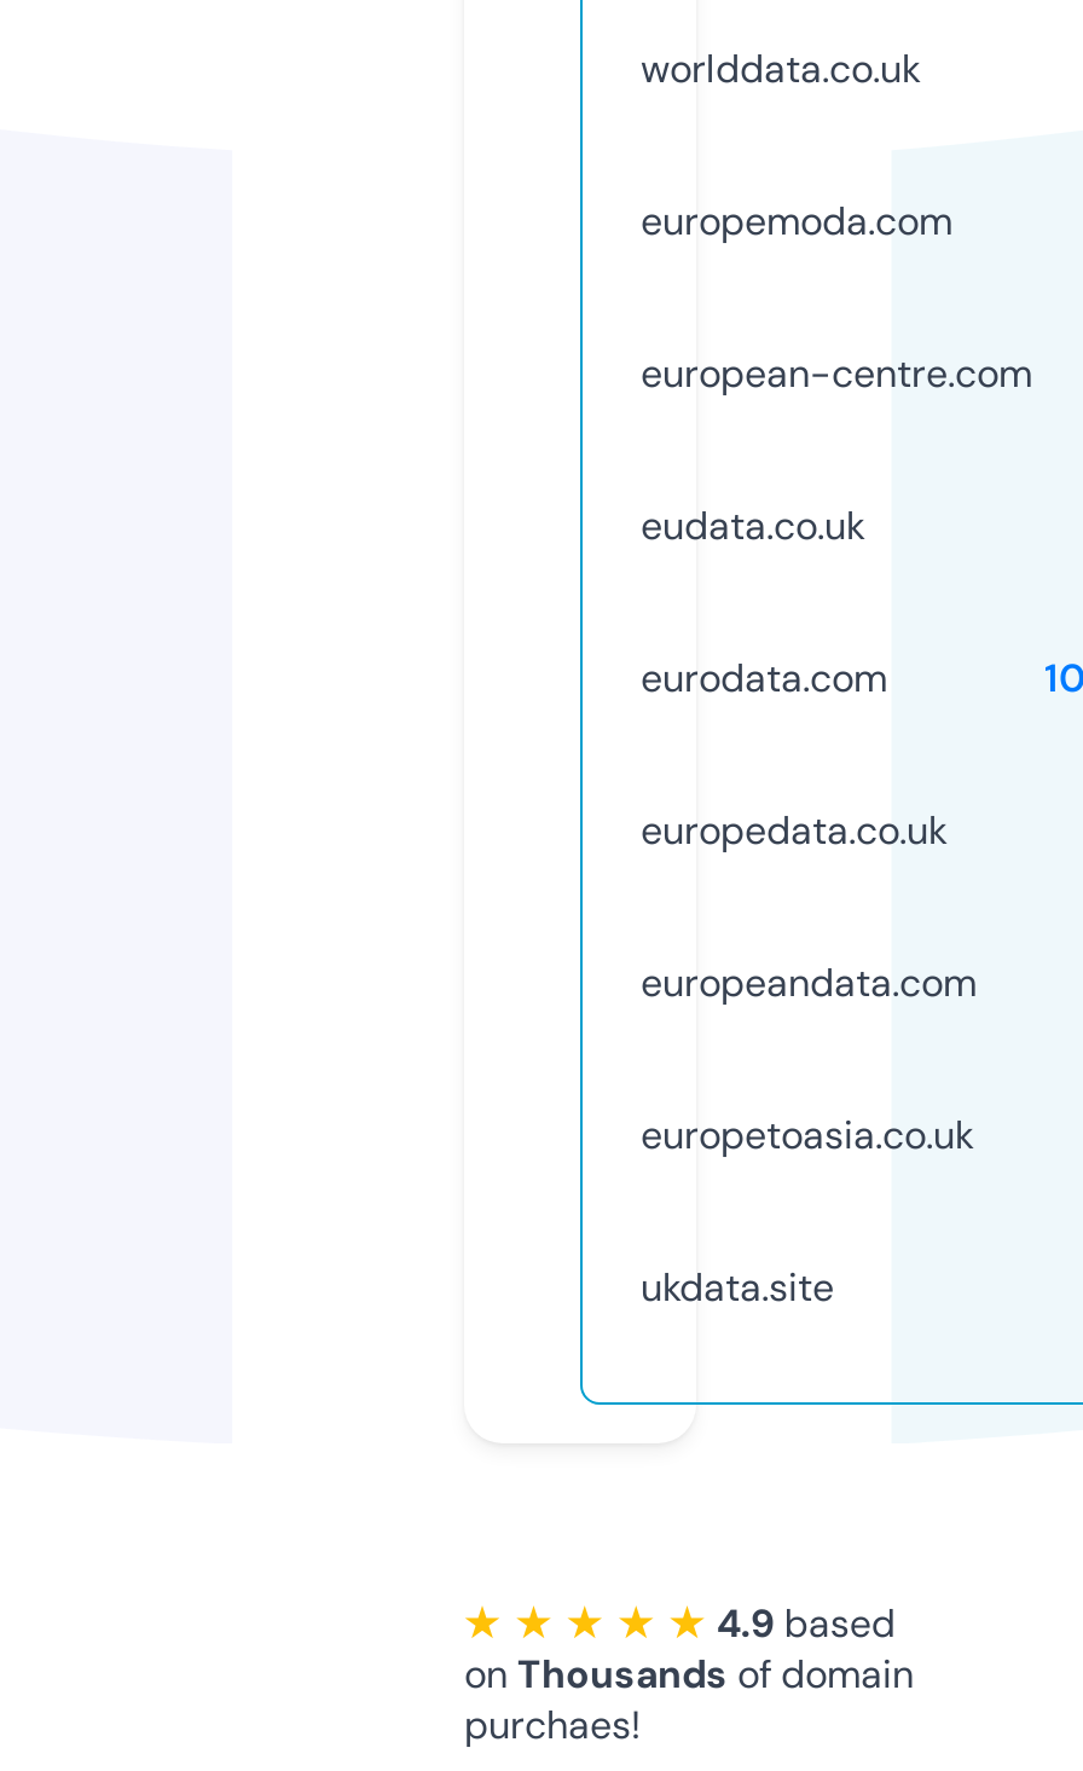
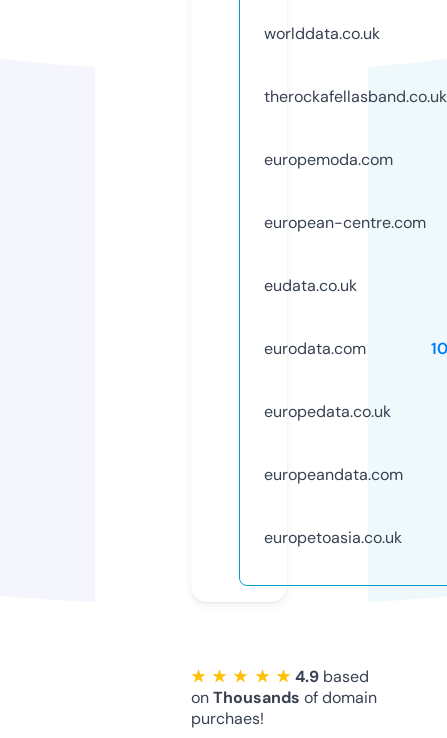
none -> [264,86,447,107] therockafellasband.co.uk
moved [641,195,1032,1160] -> [264,149,426,548]: europemoda.com | european-centre.com | eudata.co.uk | eurodata.com | europedata.co.uk | europeandata.com | europetoasia.co.uk
[641,1262,834,1312] ukdata.site -> none

